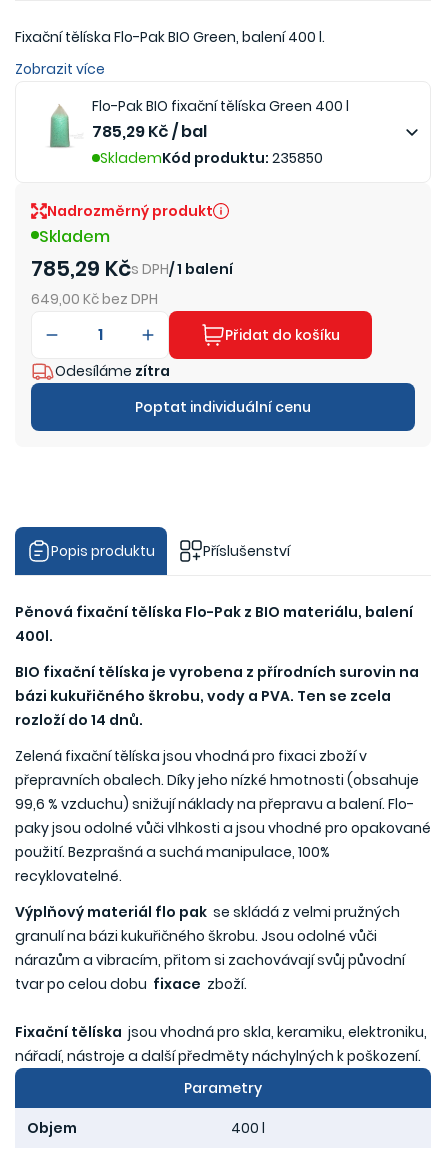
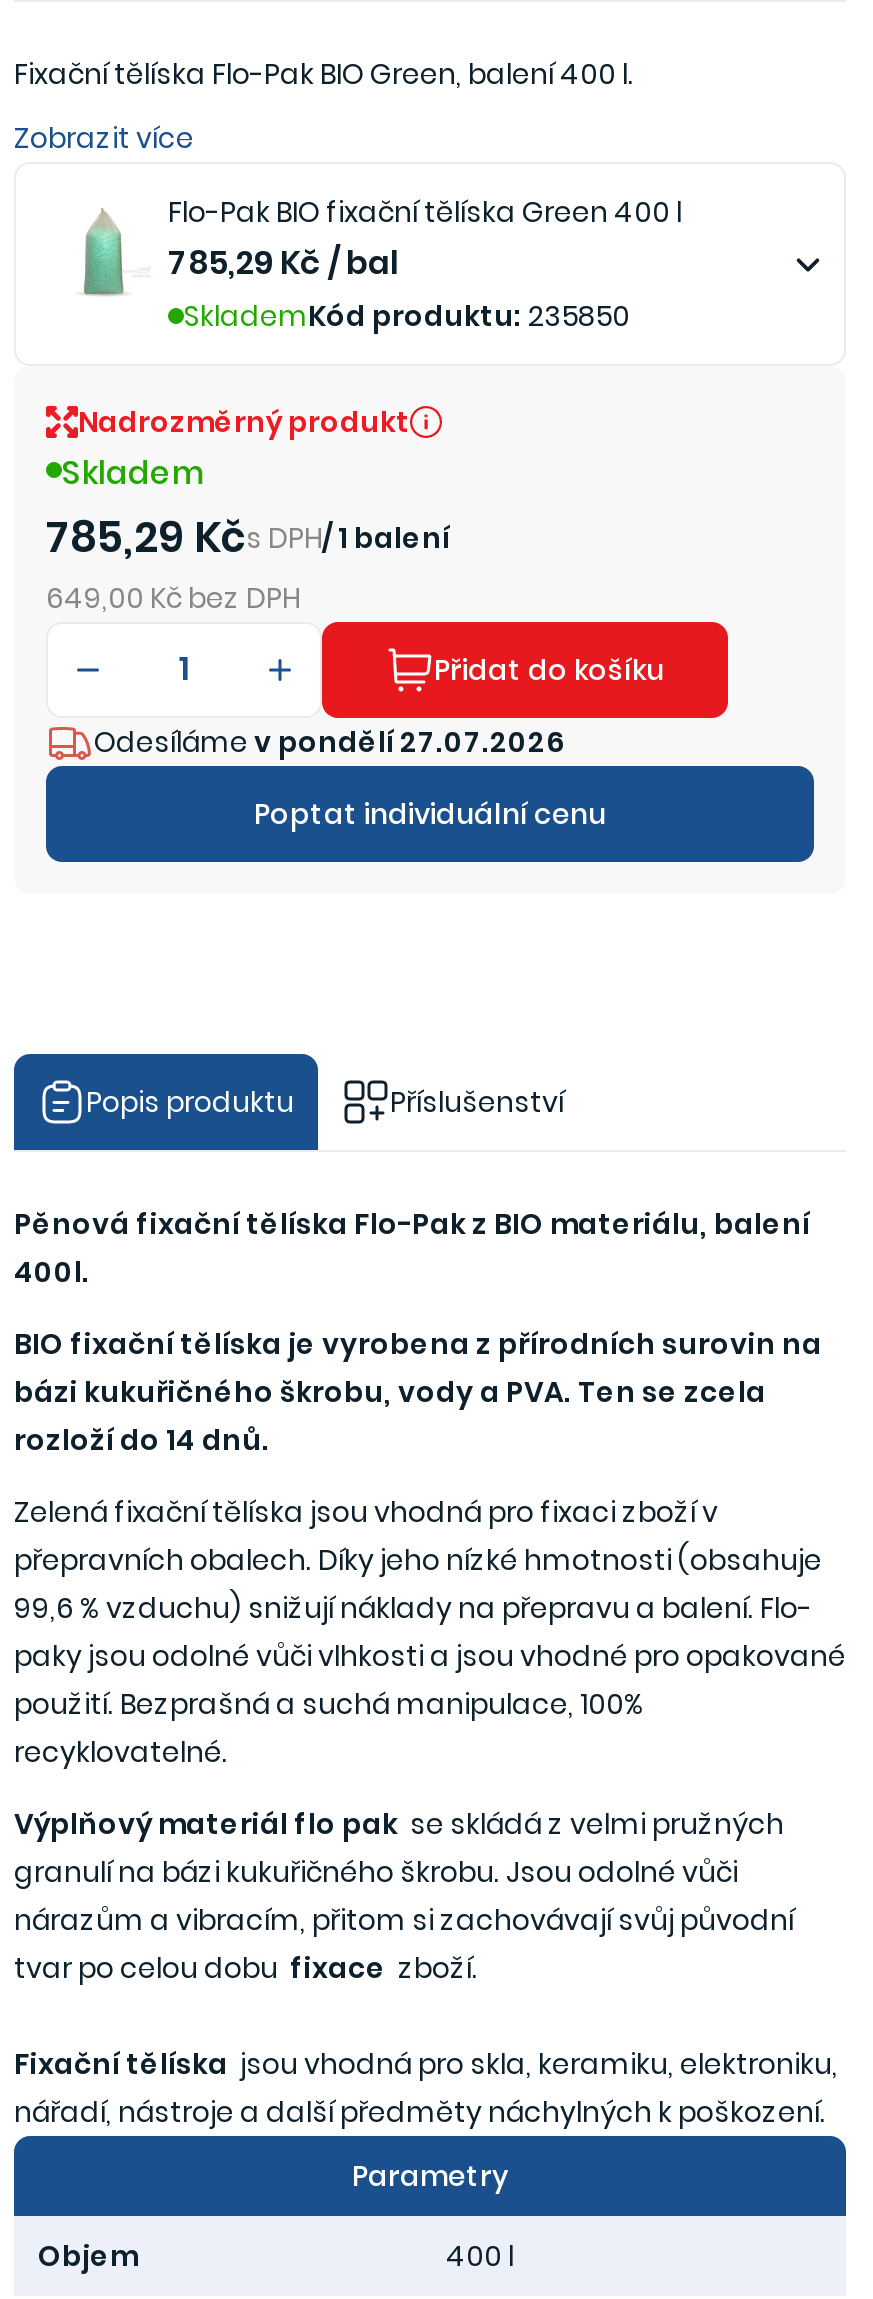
[55,361,170,381] Odesíláme zítra -> [94,722,564,762] Odesíláme v pondělí 27.07.2026

